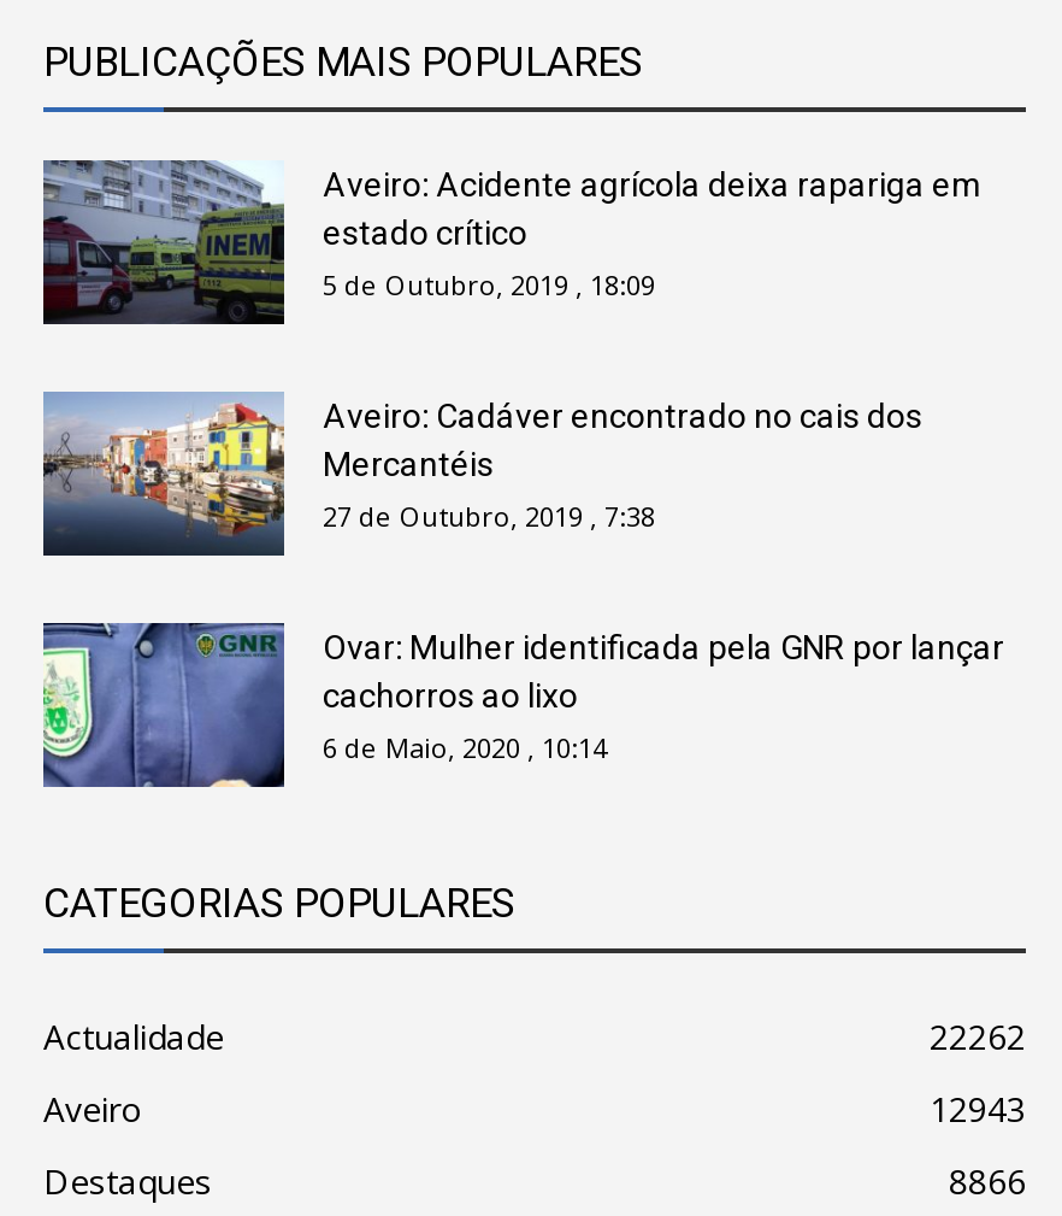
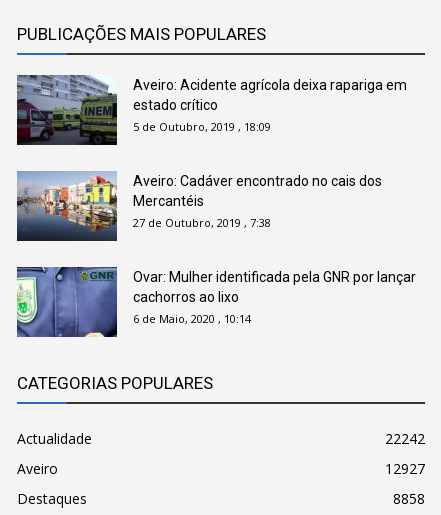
[930,1012,1026,1058] 22262 -> [385,429,425,448] 22242
[930,1085,1026,1130] 12943 -> [385,459,425,478] 12927
[949,1157,1026,1203] 8866 -> [393,489,425,508] 8858

